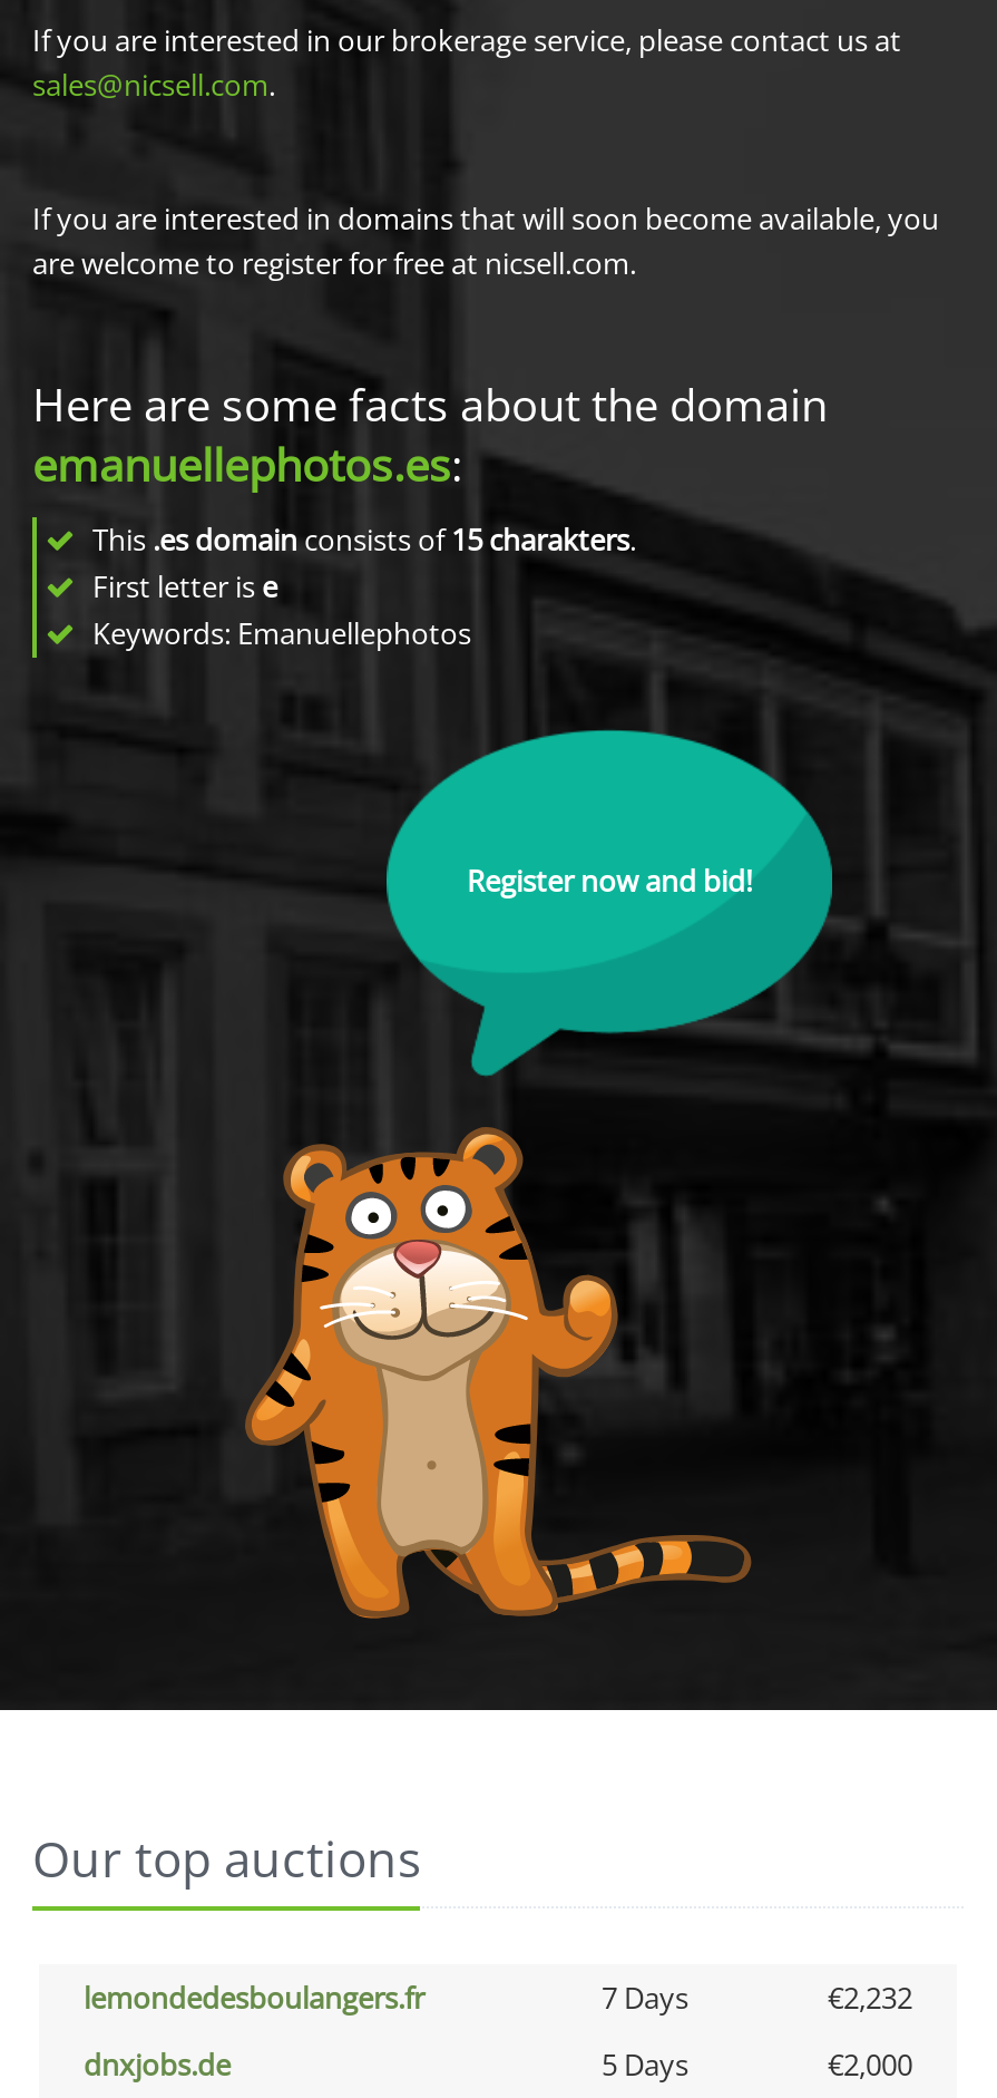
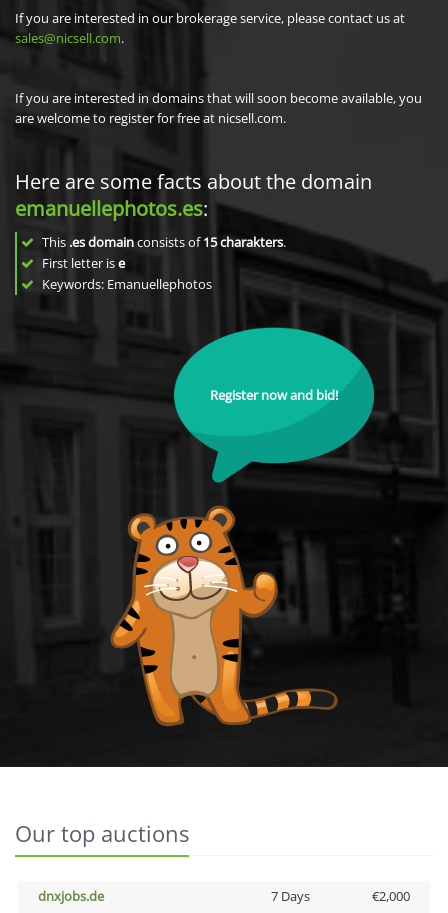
[84,1978,912,2018] lemondedesboulangers.fr | 7 Days | €2,232 -> none
[602,2044,688,2085] 5 Days -> [270,887,309,905] 7 Days

